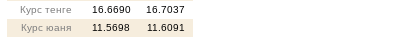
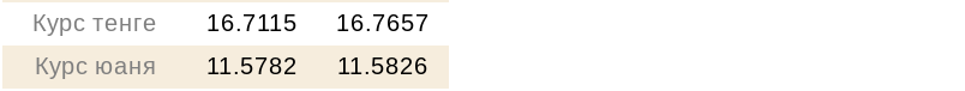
[91,3,130,16] 16.6690 -> [206,8,298,39] 16.7115
[146,3,185,16] 16.7037 -> [336,8,430,39] 16.7657
[92,21,130,34] 11.5698 -> [206,51,298,82] 11.5782
[146,21,184,34] 11.6091 -> [337,51,428,82] 11.5826

